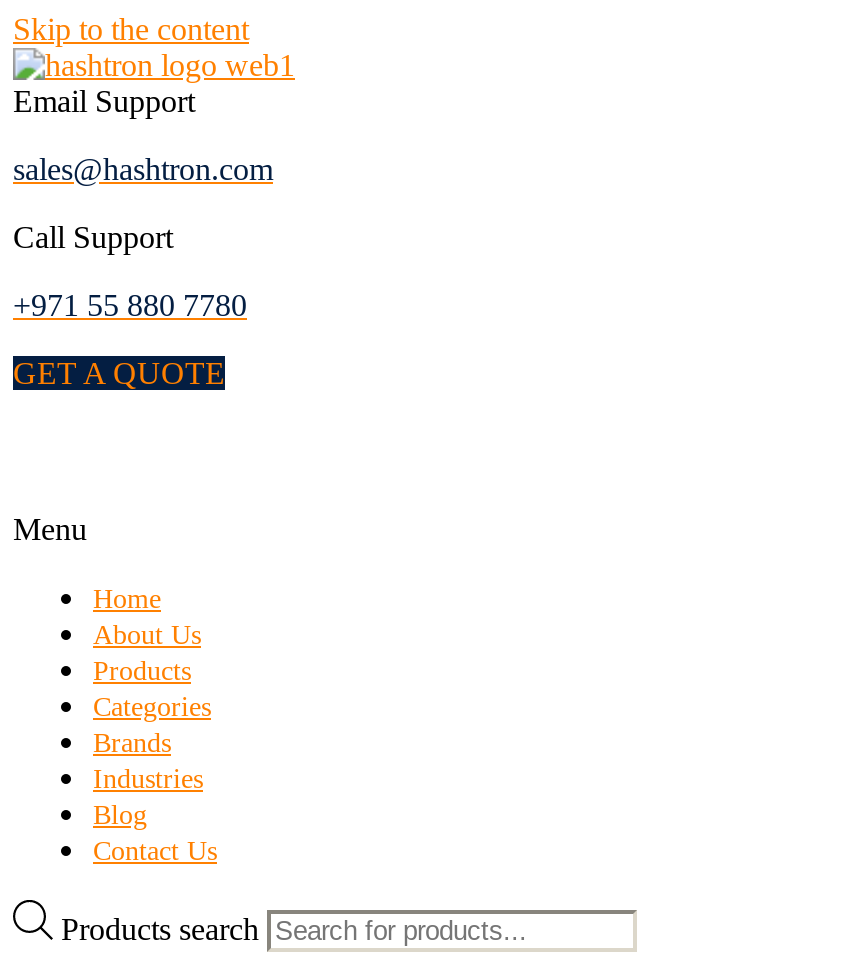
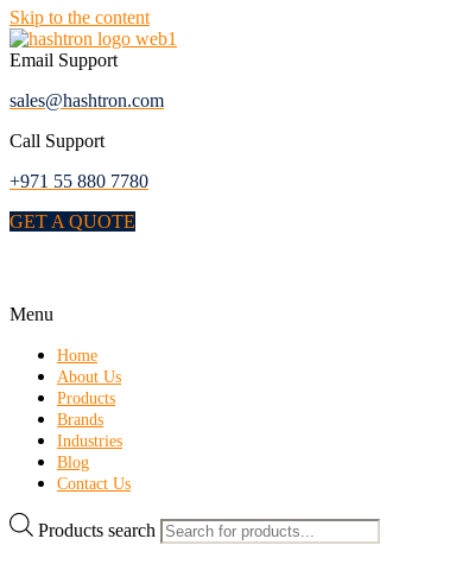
[93,692,211,722] Categories -> none

